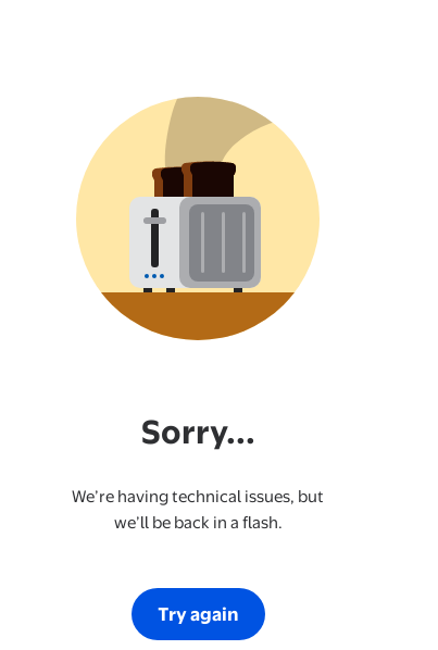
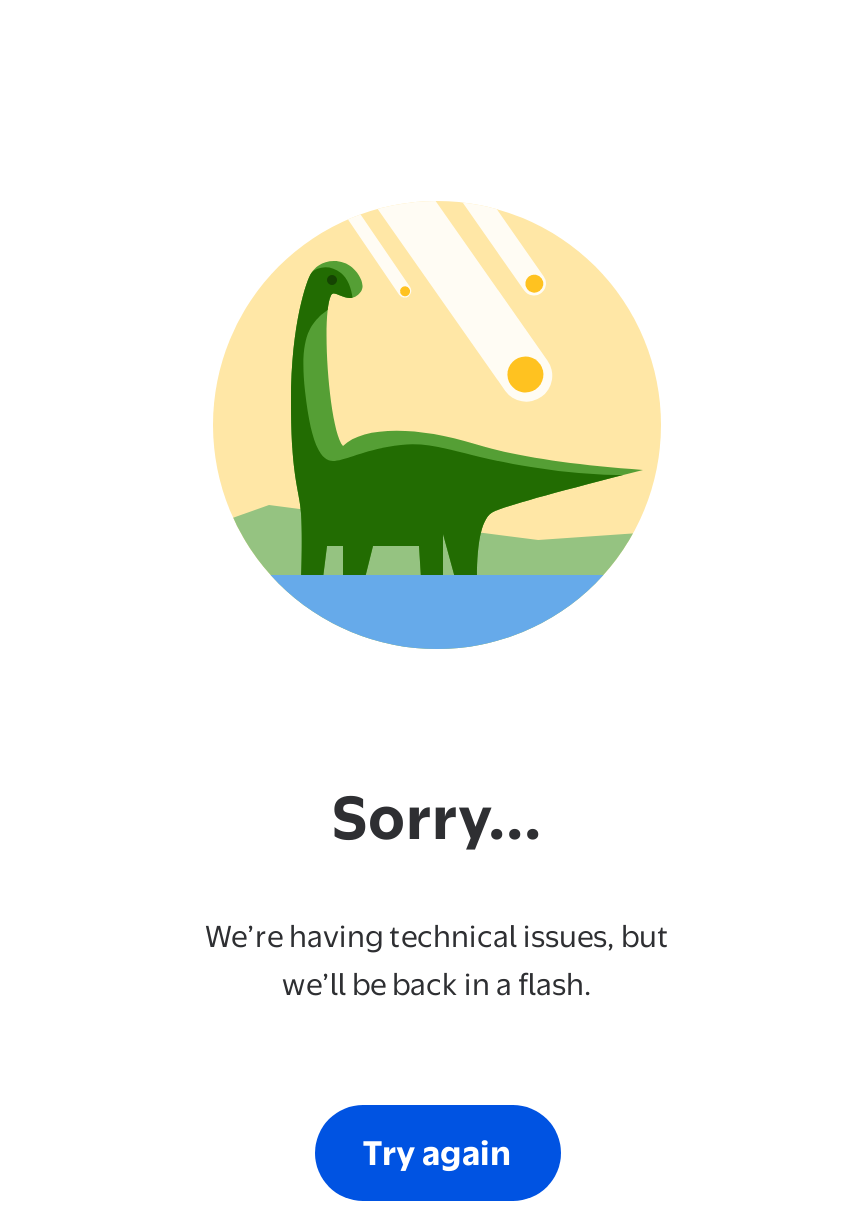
[88,97,305,341] [image] -> [233,203,641,651] [image]

